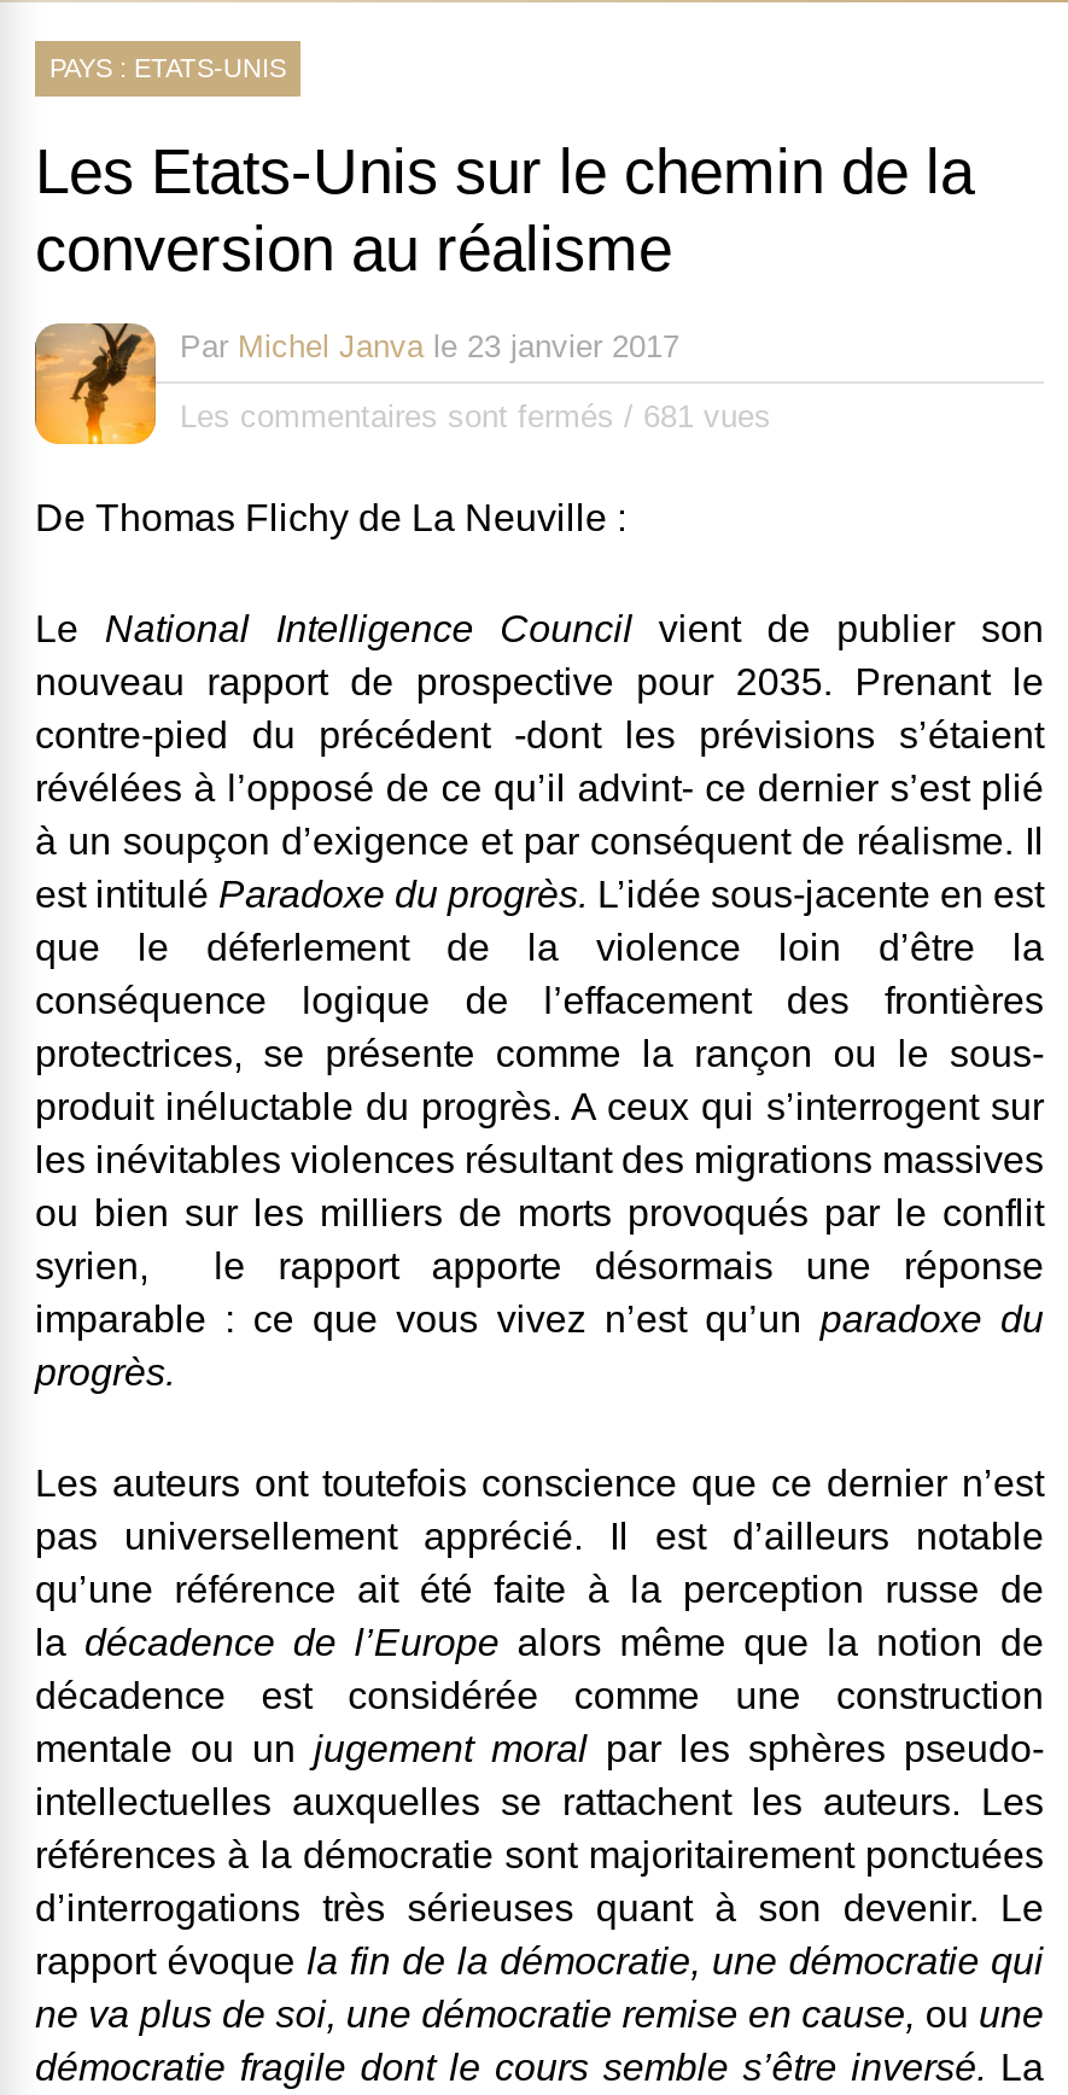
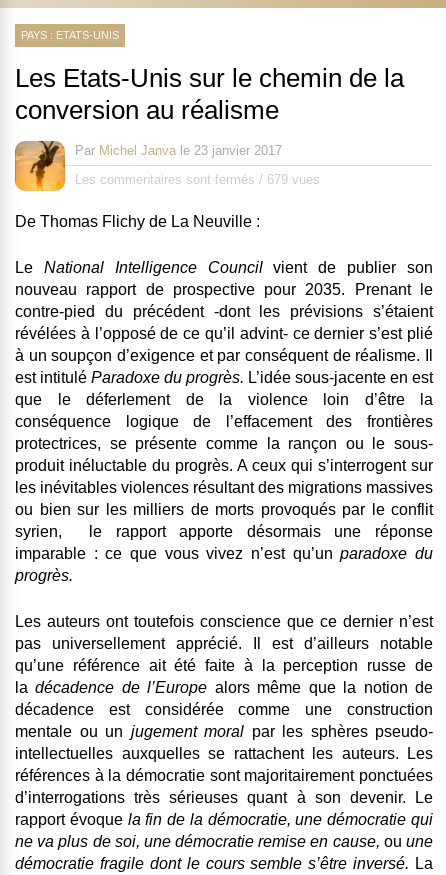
[180,398,771,435] Les commentaires sont fermés / 681 vues -> [75,172,320,187] Les commentaires sont fermés / 679 vues

